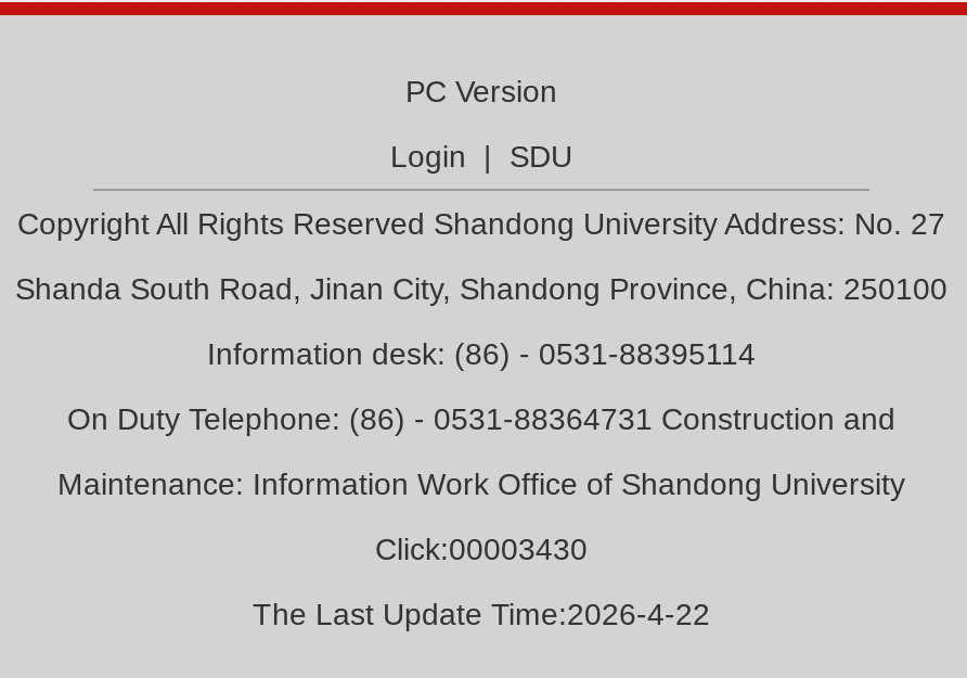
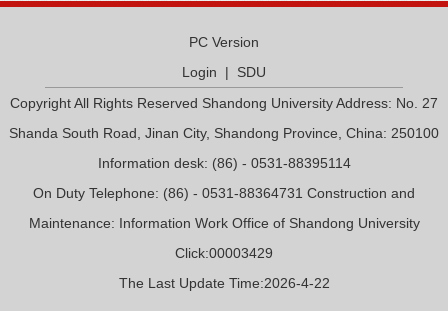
[375,532,588,566] Click:00003430 -> [175,245,273,261] Click:00003429

